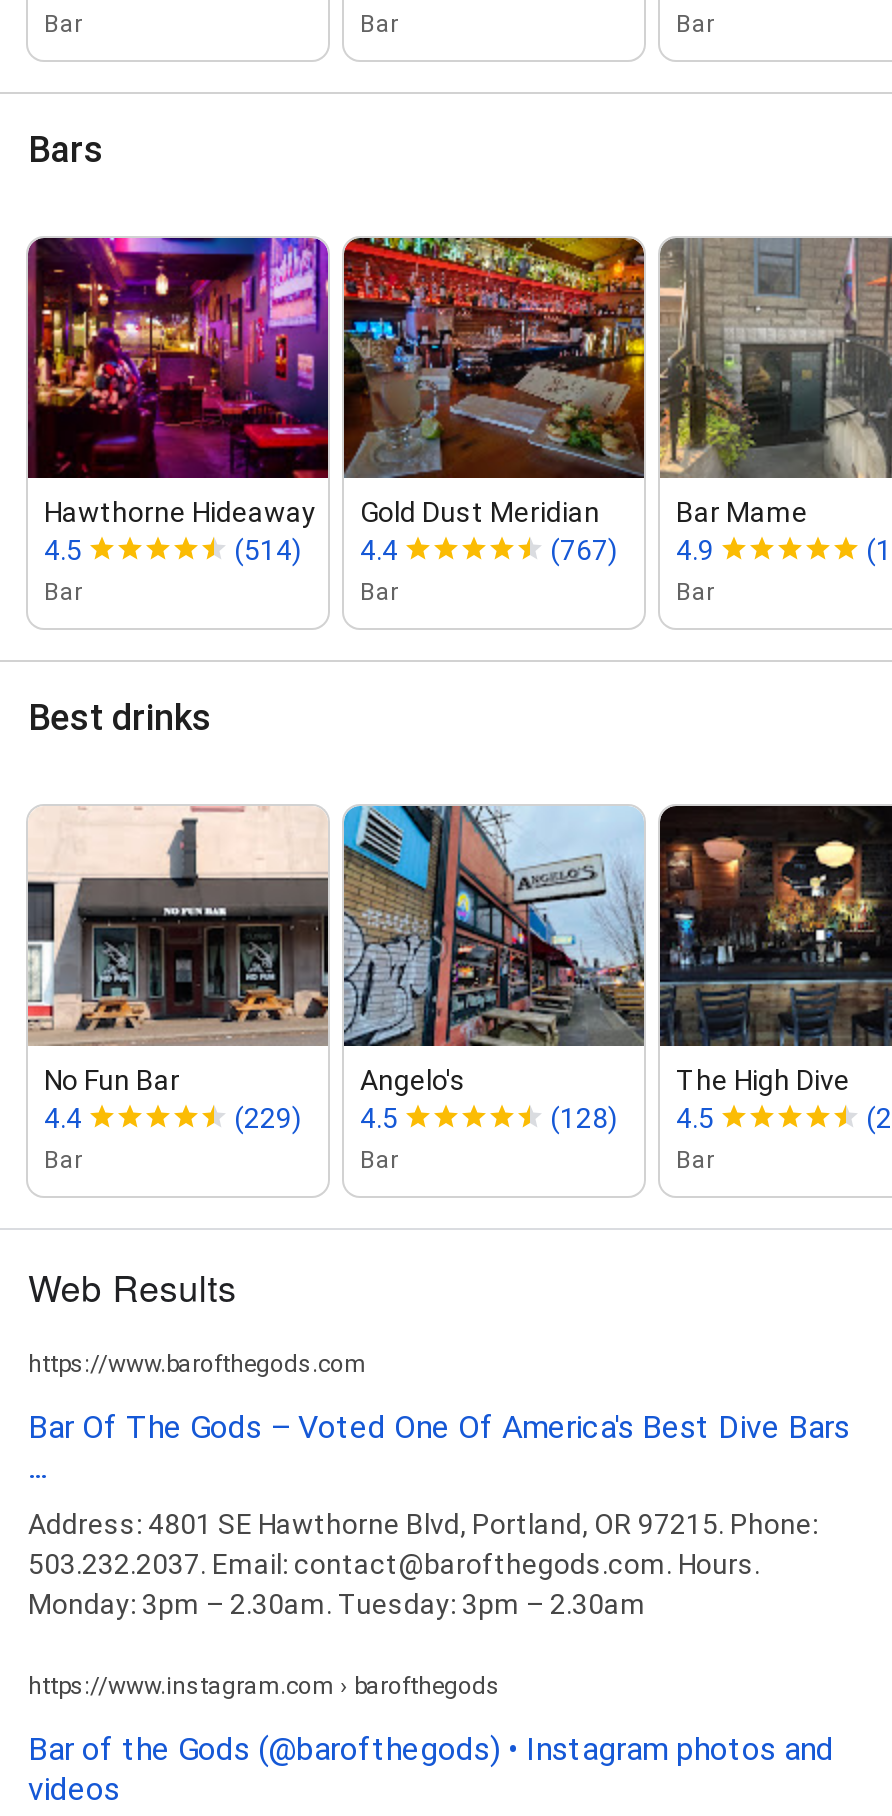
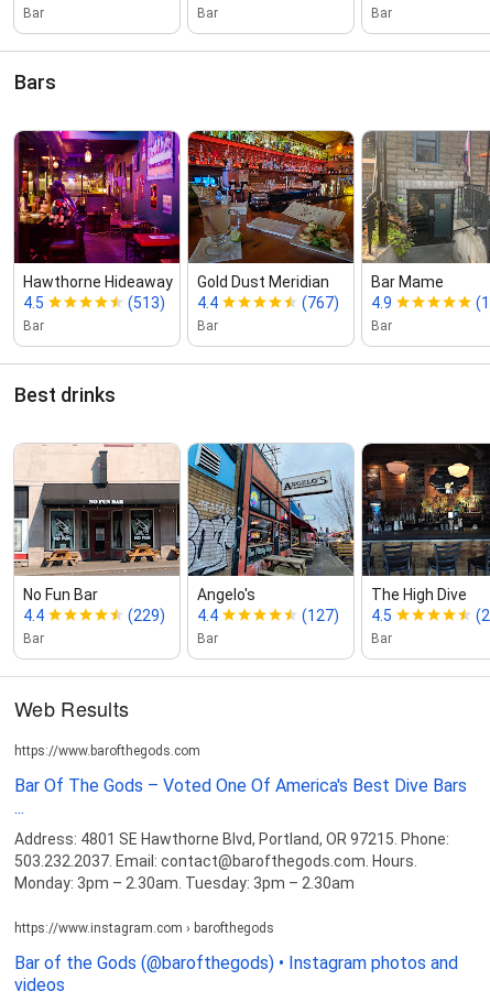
[234,533,398,565] (514) 4.4 -> [128,294,218,311] (513) 4.4
[234,1101,398,1133] (229) 4.5 -> [128,606,218,624] (229) 4.4
[550,1101,714,1133] (128) 4.5 -> [302,606,392,624] (127) 4.5

